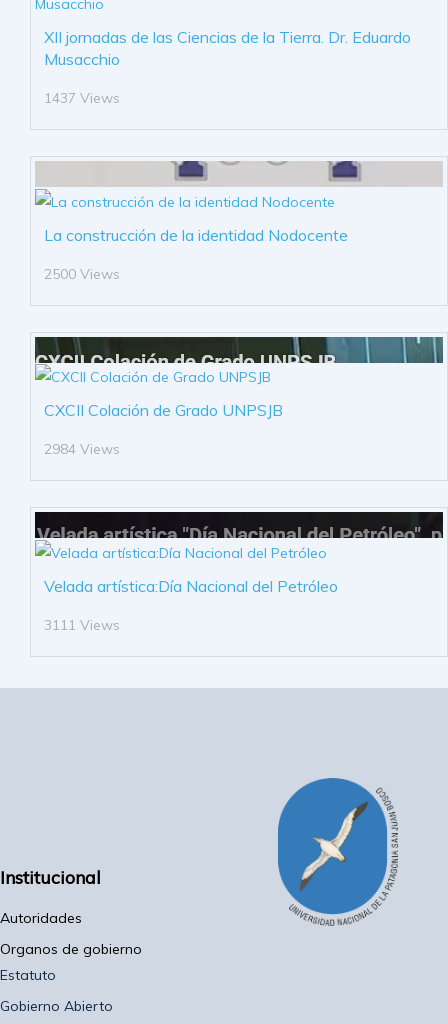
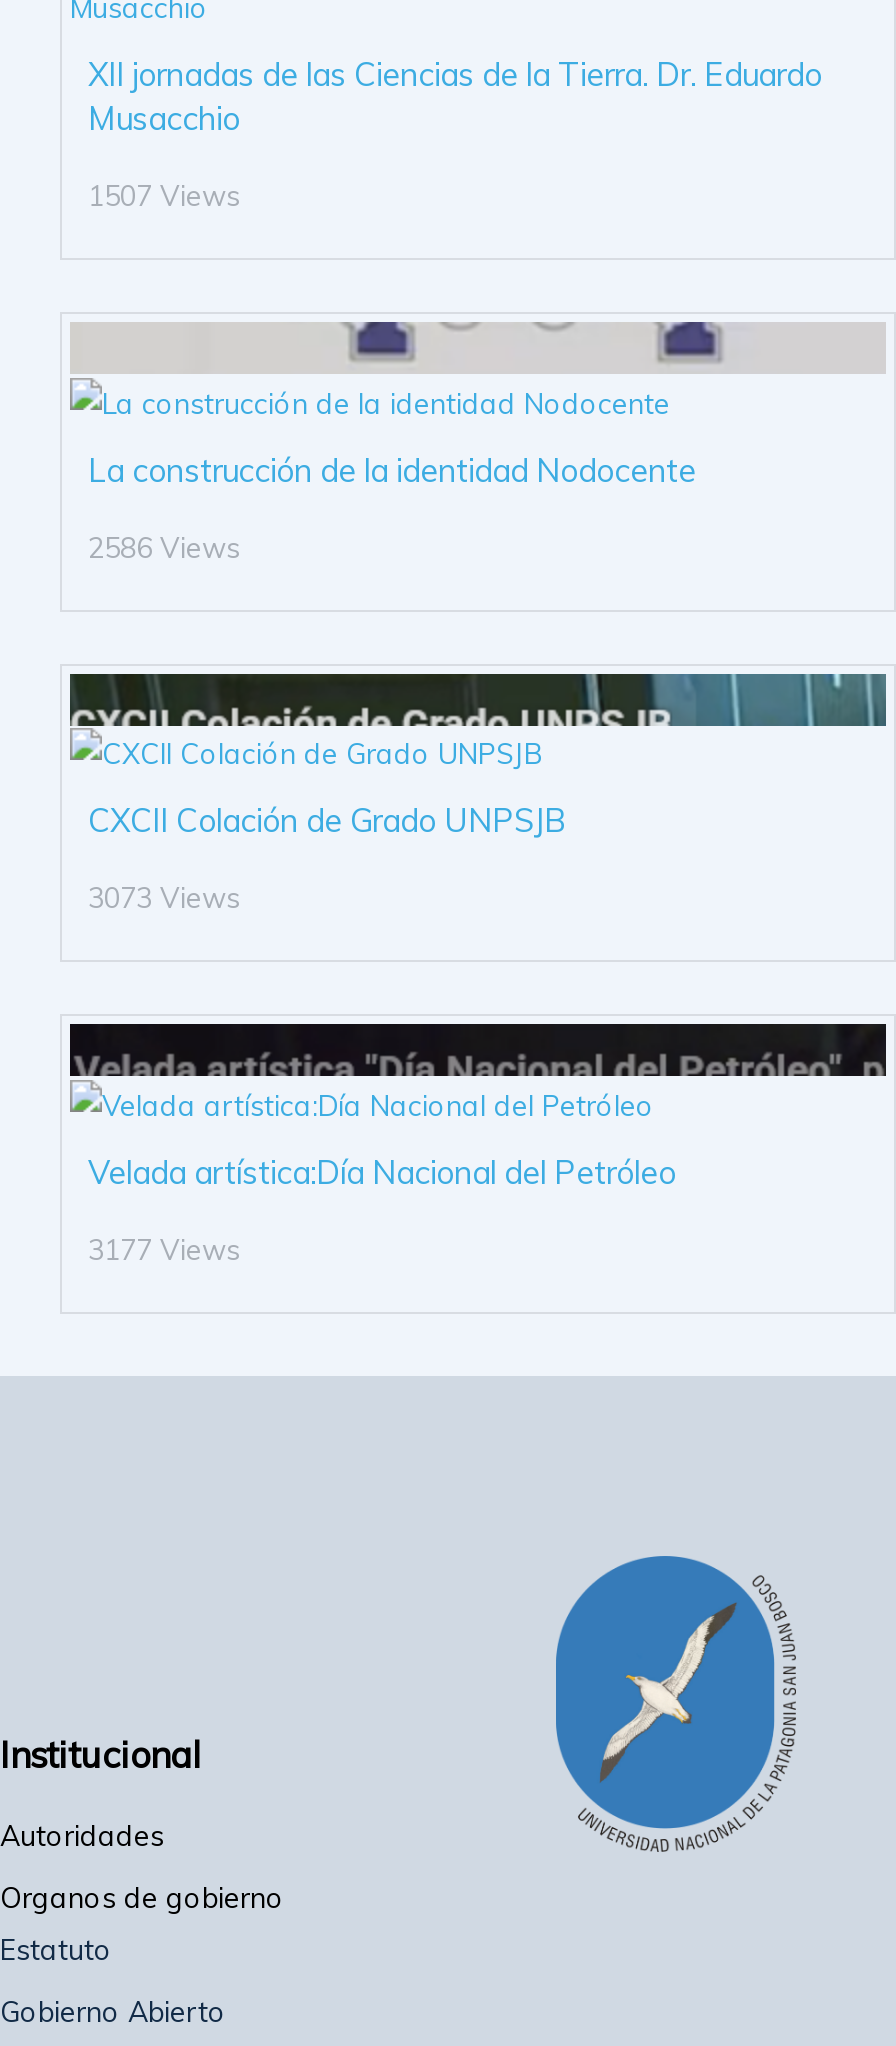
[44,89,120,107] 1437 Views -> [88,179,240,215] 1507 Views
[44,265,120,283] 2500 Views -> [88,530,240,566] 2586 Views
[44,440,120,458] 2984 Views -> [88,881,240,917] 3073 Views
[44,616,120,634] 3111 Views -> [88,1232,240,1268] 3177 Views

